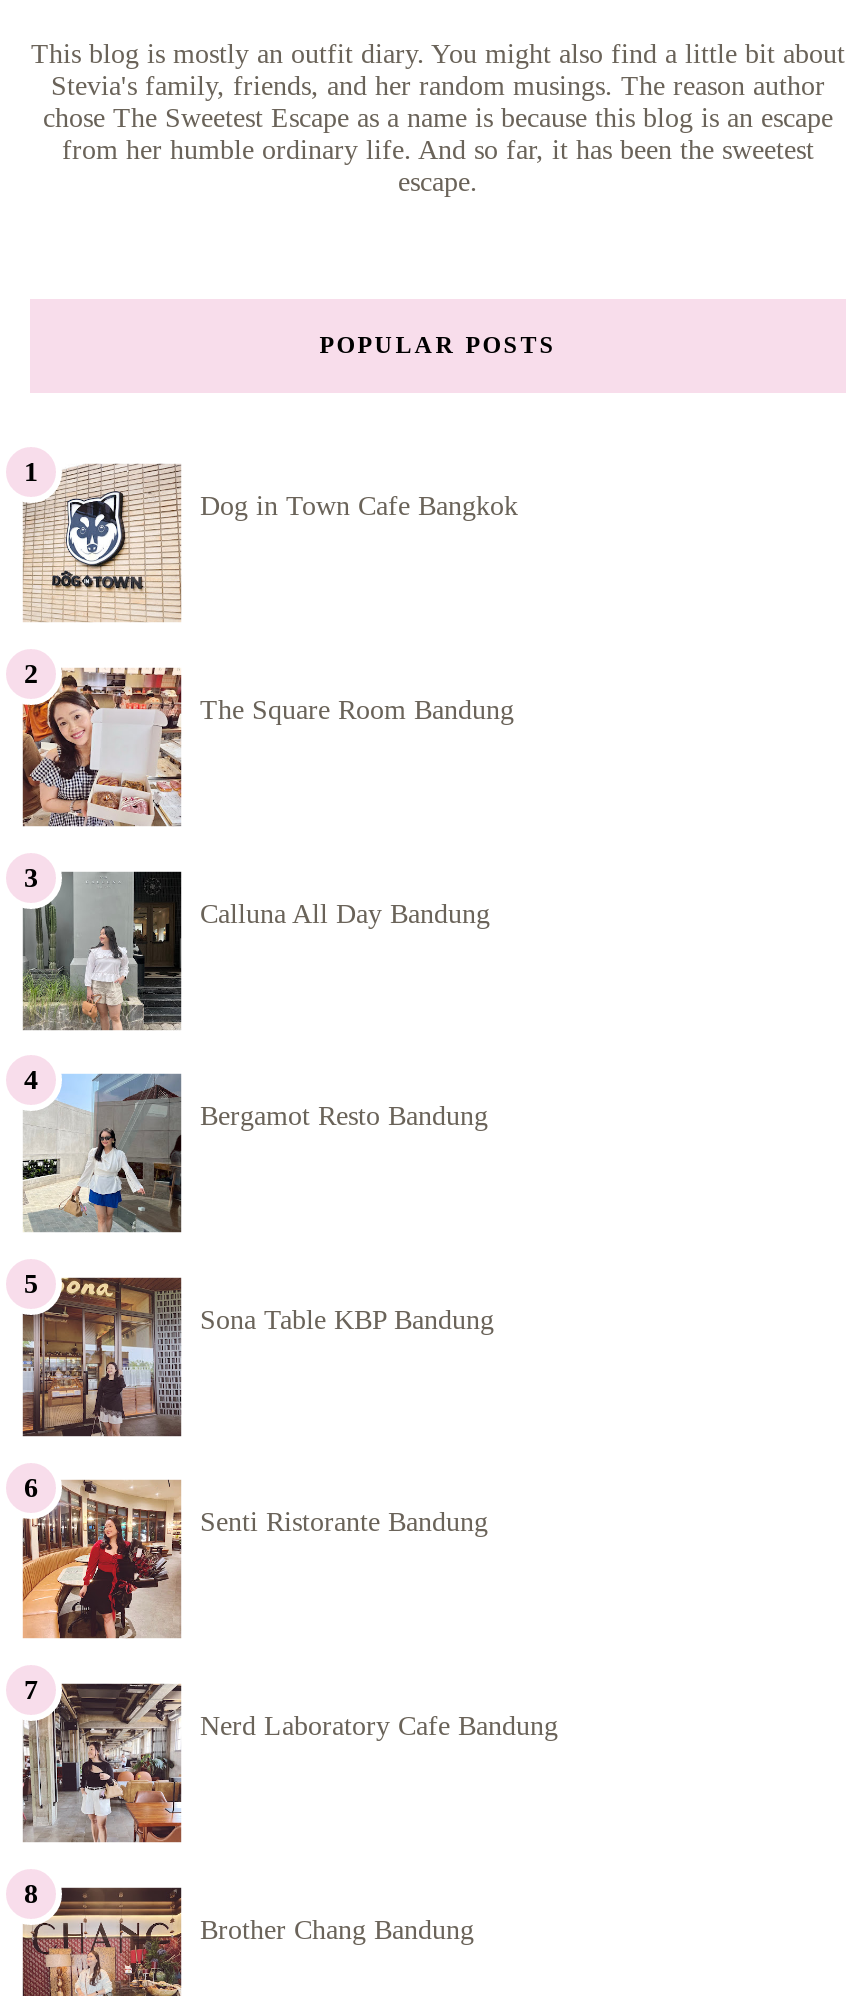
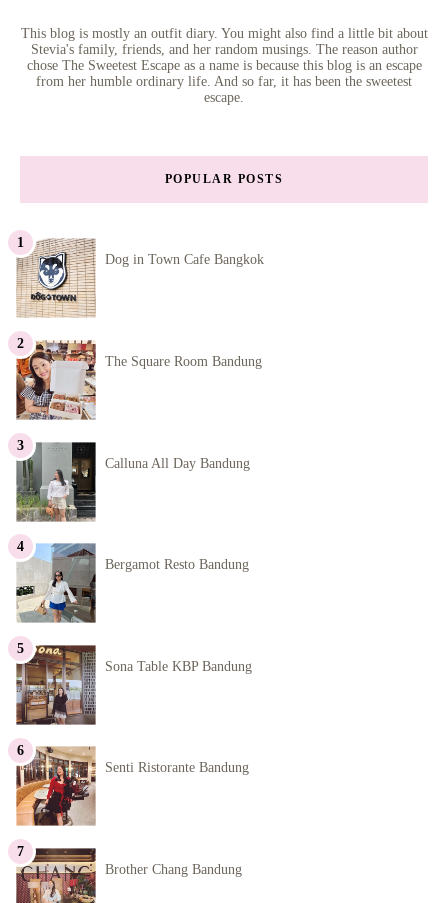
[22,1681,558,1841] [image] | Nerd Laboratory Cafe Bandung -> none

